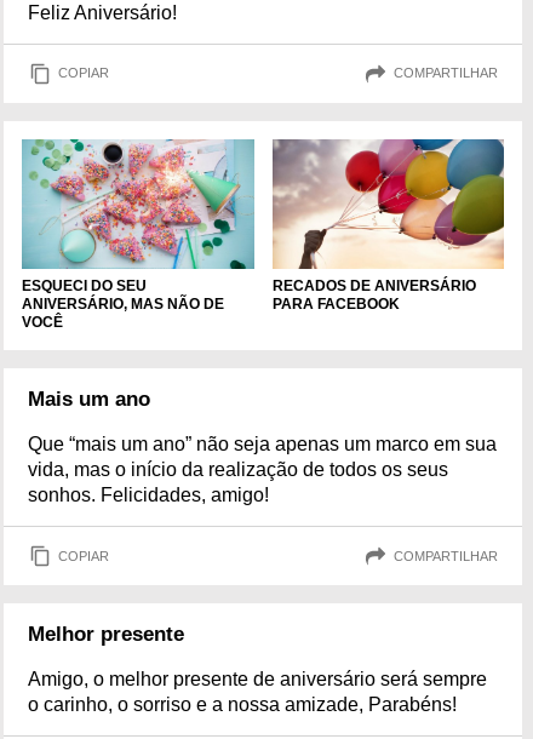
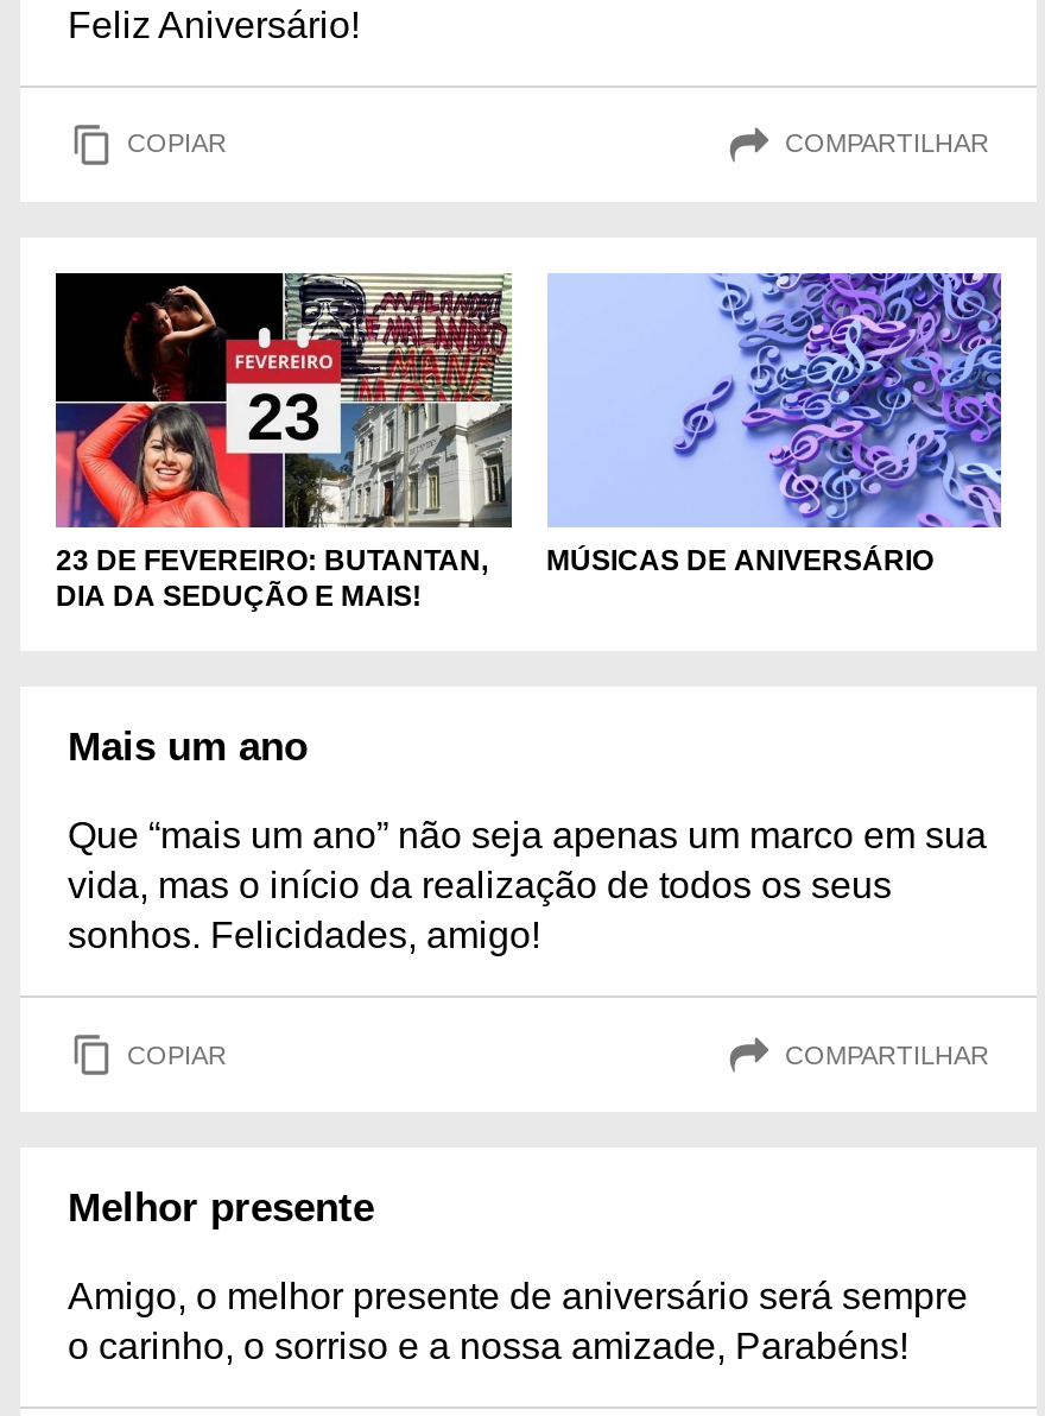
[21,138,254,331] [image] | ESQUECI DO SEU | ANIVERSÁRIO, MAS NÃO DE | VOCÊ -> [53,271,514,614] [image] | 23 DE FEVEREIRO: BUTANTAN, | DIA DA SEDUÇÃO E MAIS!
[271,138,505,313] [image] | RECADOS DE ANIVERSÁRIO | PARA FACEBOOK -> [546,271,1003,578] [image] | MÚSICAS DE ANIVERSÁRIO

